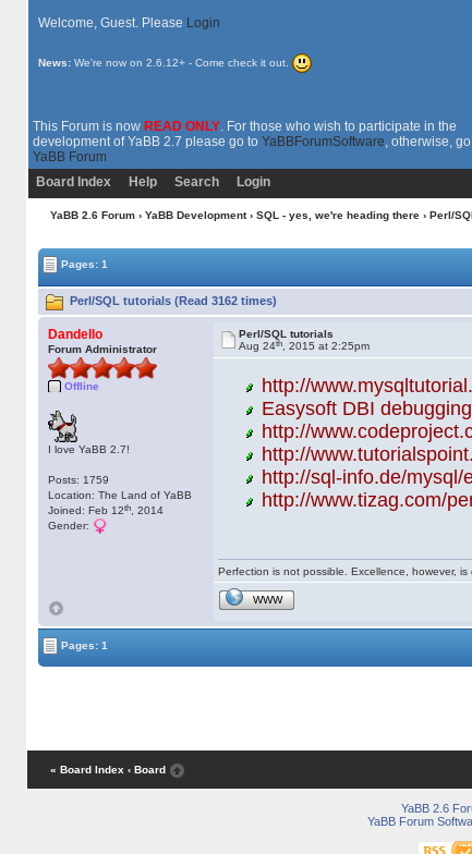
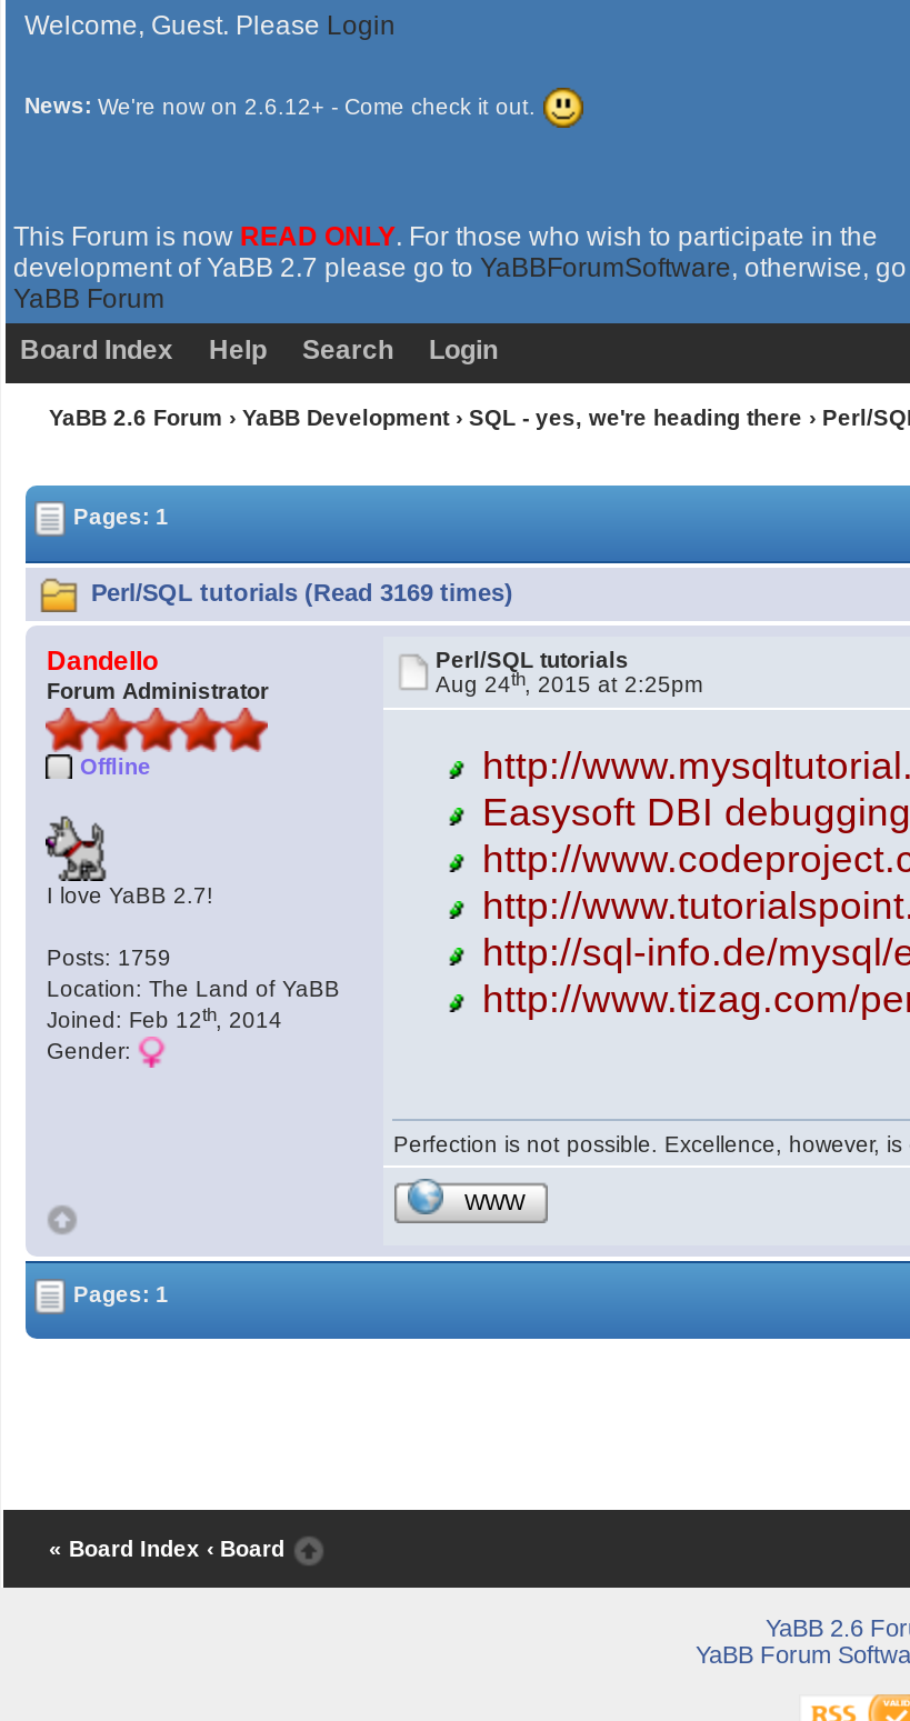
[67,294,277,307] Perl/SQL tutorials (Read 3162 times) -> [84,579,513,605] Perl/SQL tutorials (Read 3169 times)

